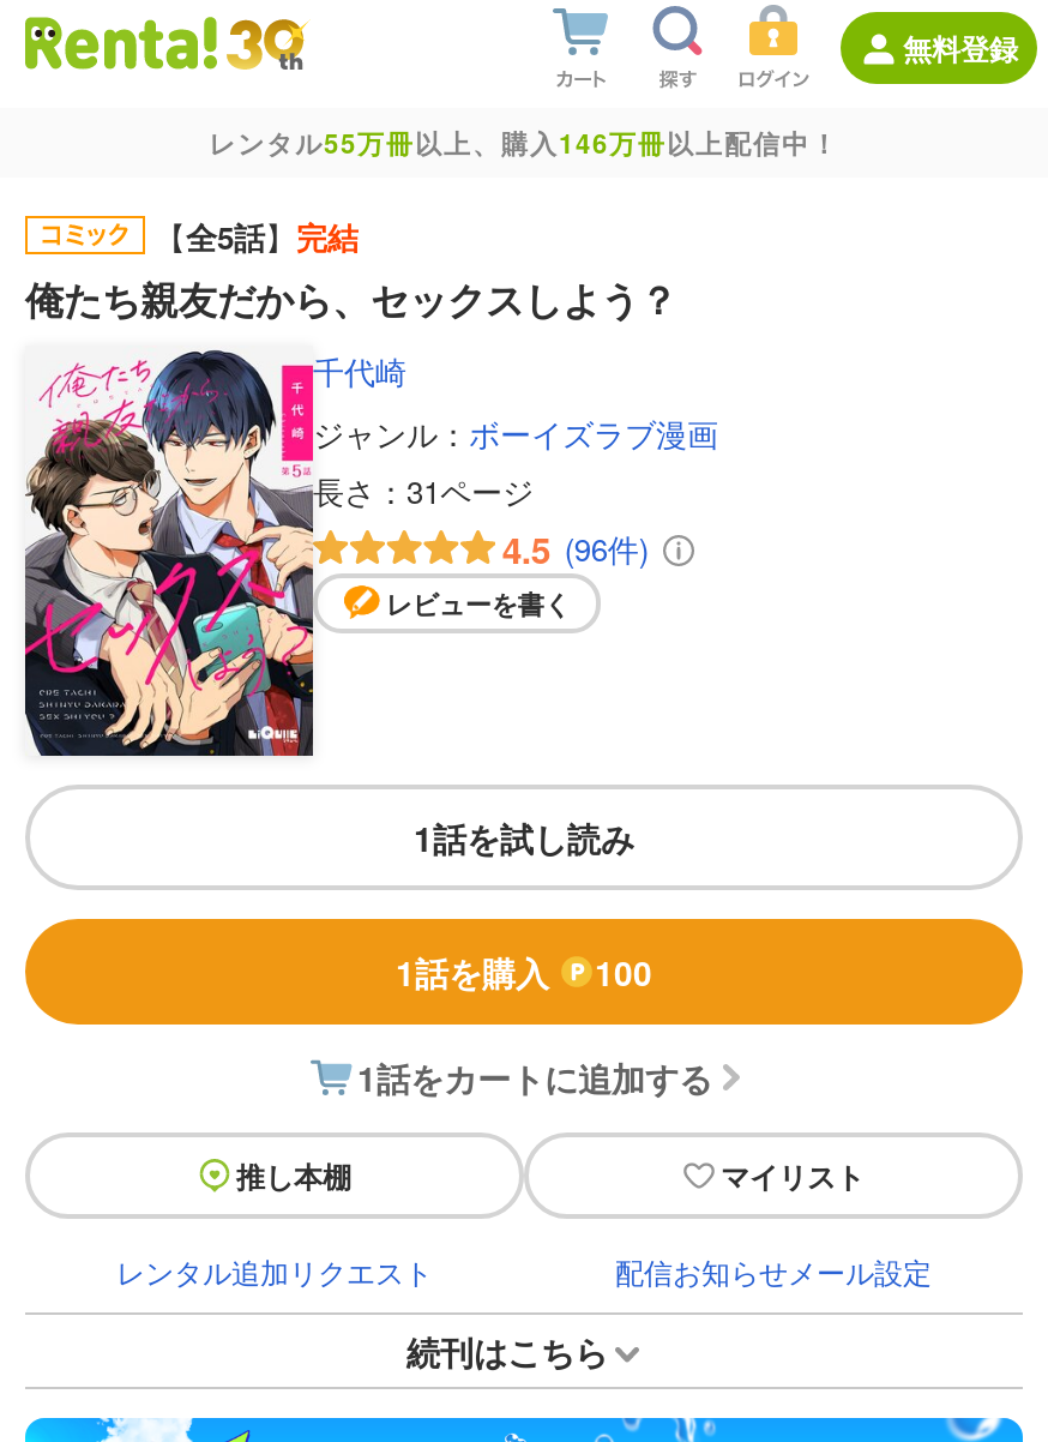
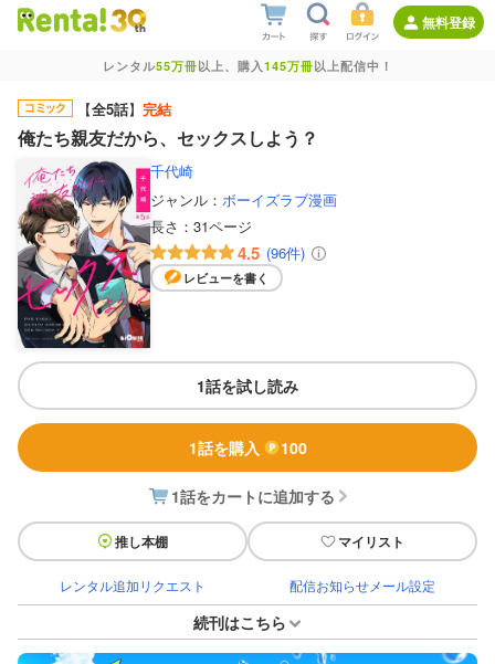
[209,125,839,161] レンタル55万冊以上、購入146万冊以上配信中！ -> [102,57,393,74] レンタル55万冊以上、購入145万冊以上配信中！

